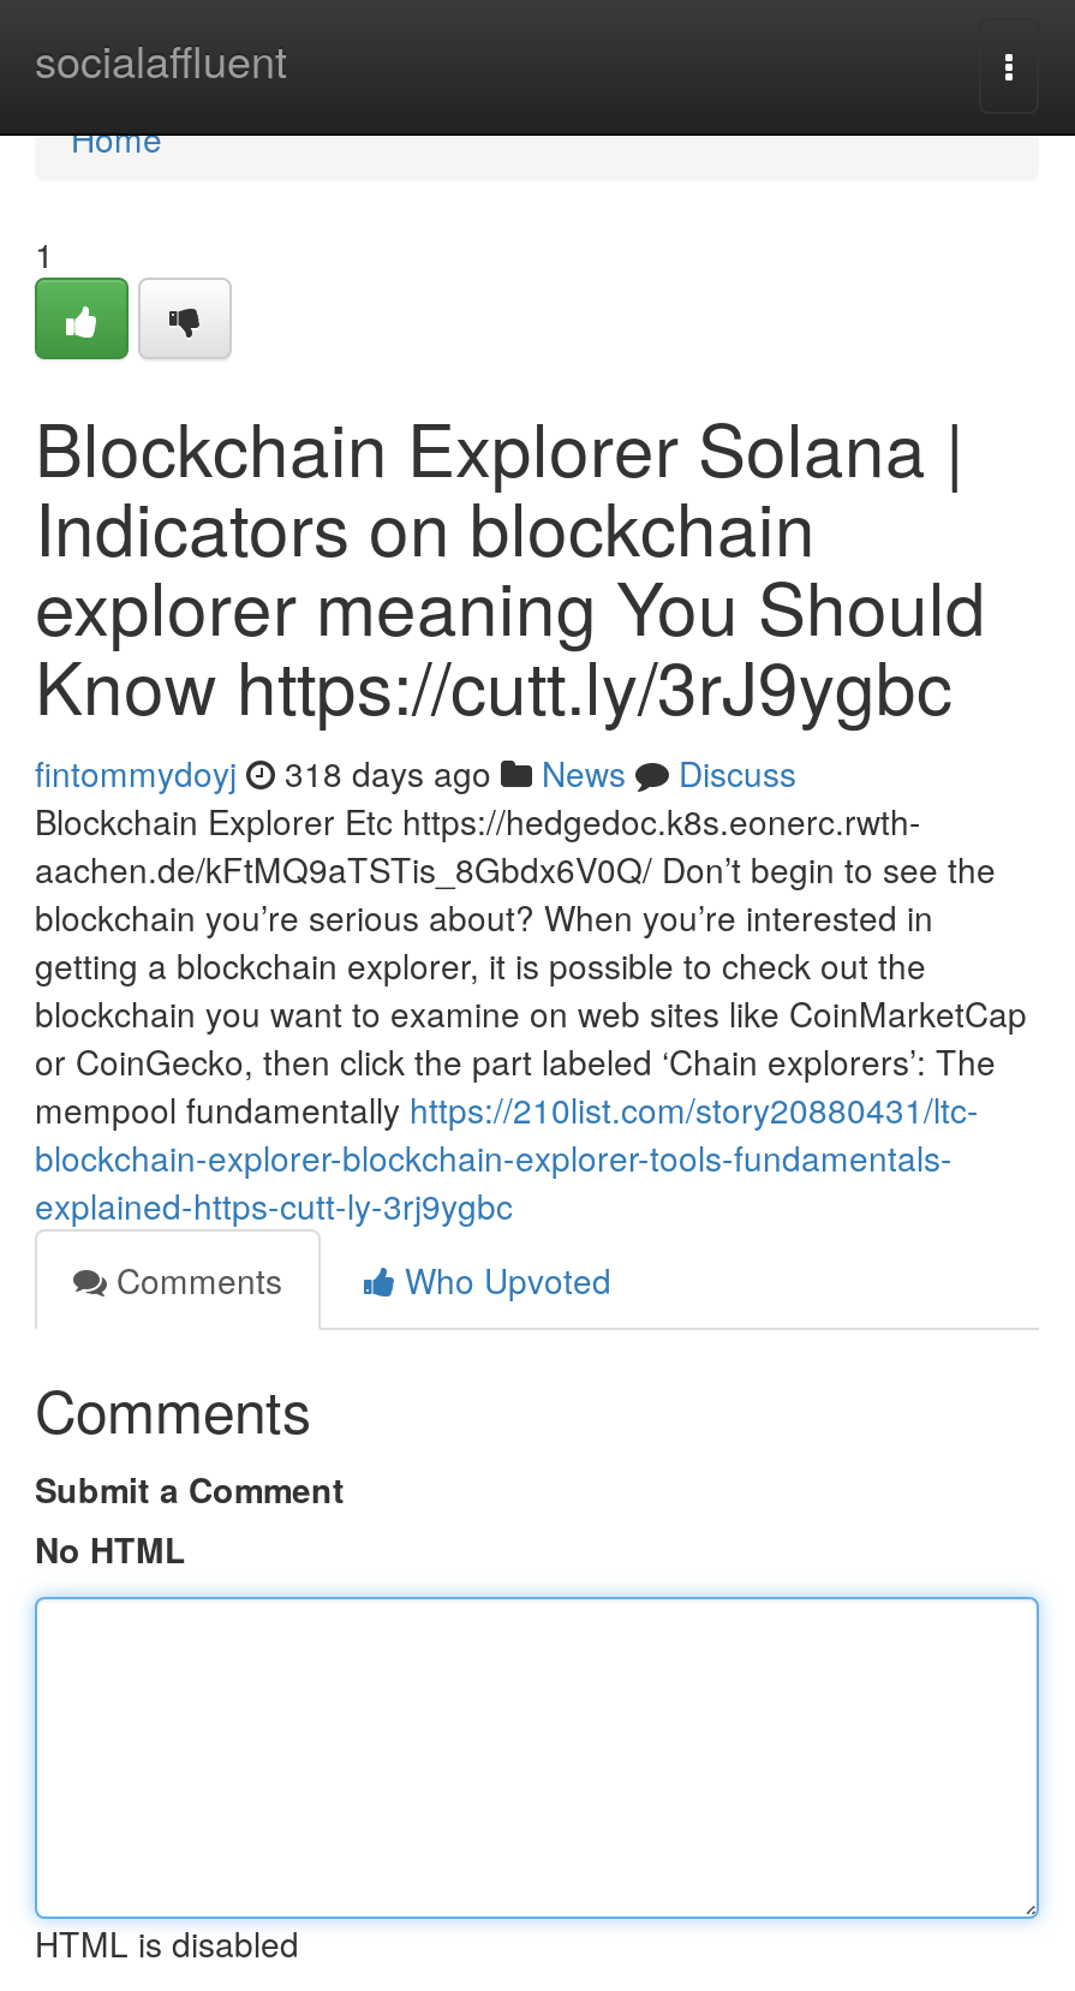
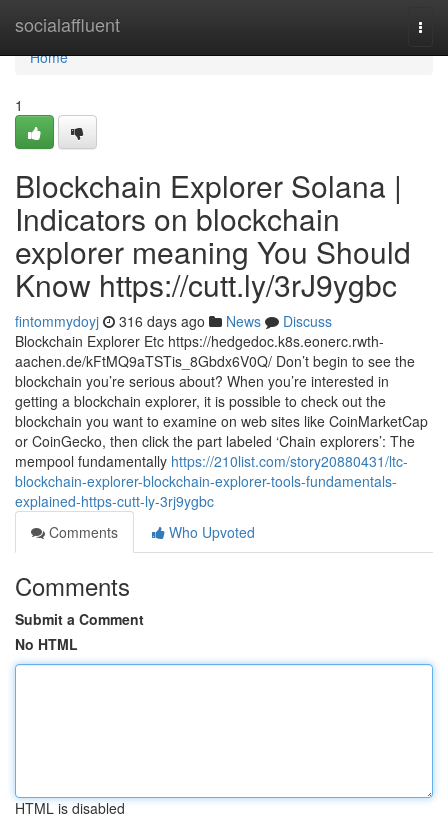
[35,749,796,797] fintommydoyj 318 days ago News Discuss -> [15,311,332,331] fintommydoyj 316 days ago News Discuss

